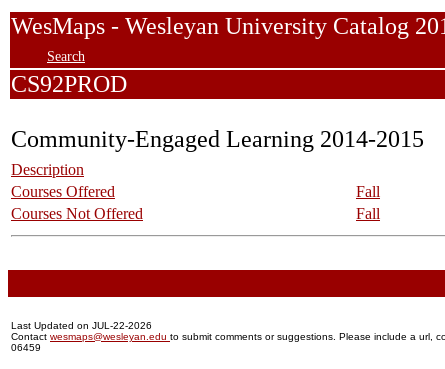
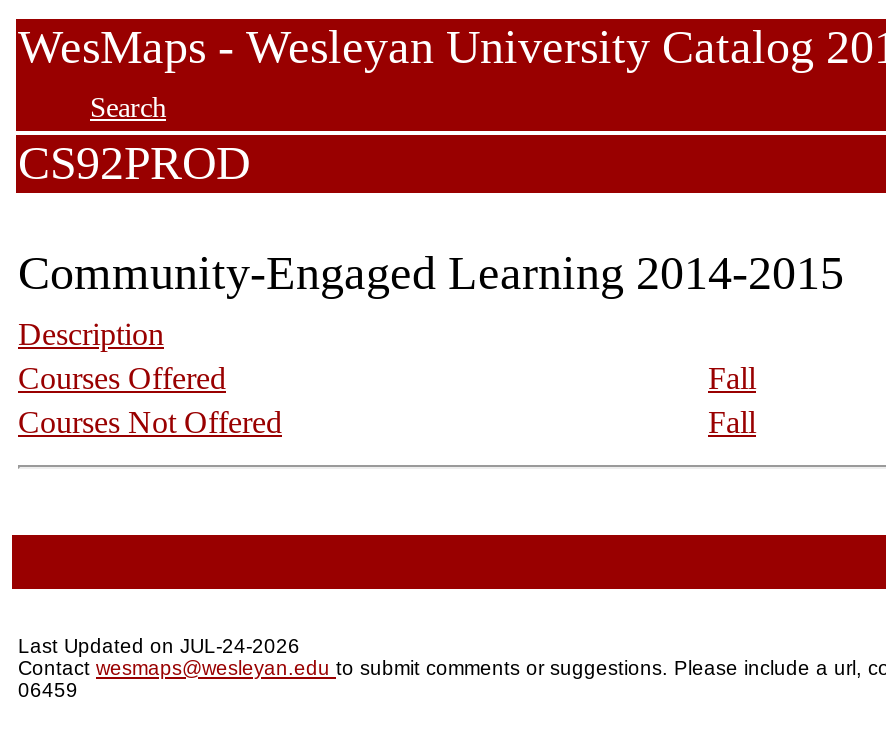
[11,320,152,331] Last Updated on JUL-22-2026 -> [18,635,300,657] Last Updated on JUL-24-2026

